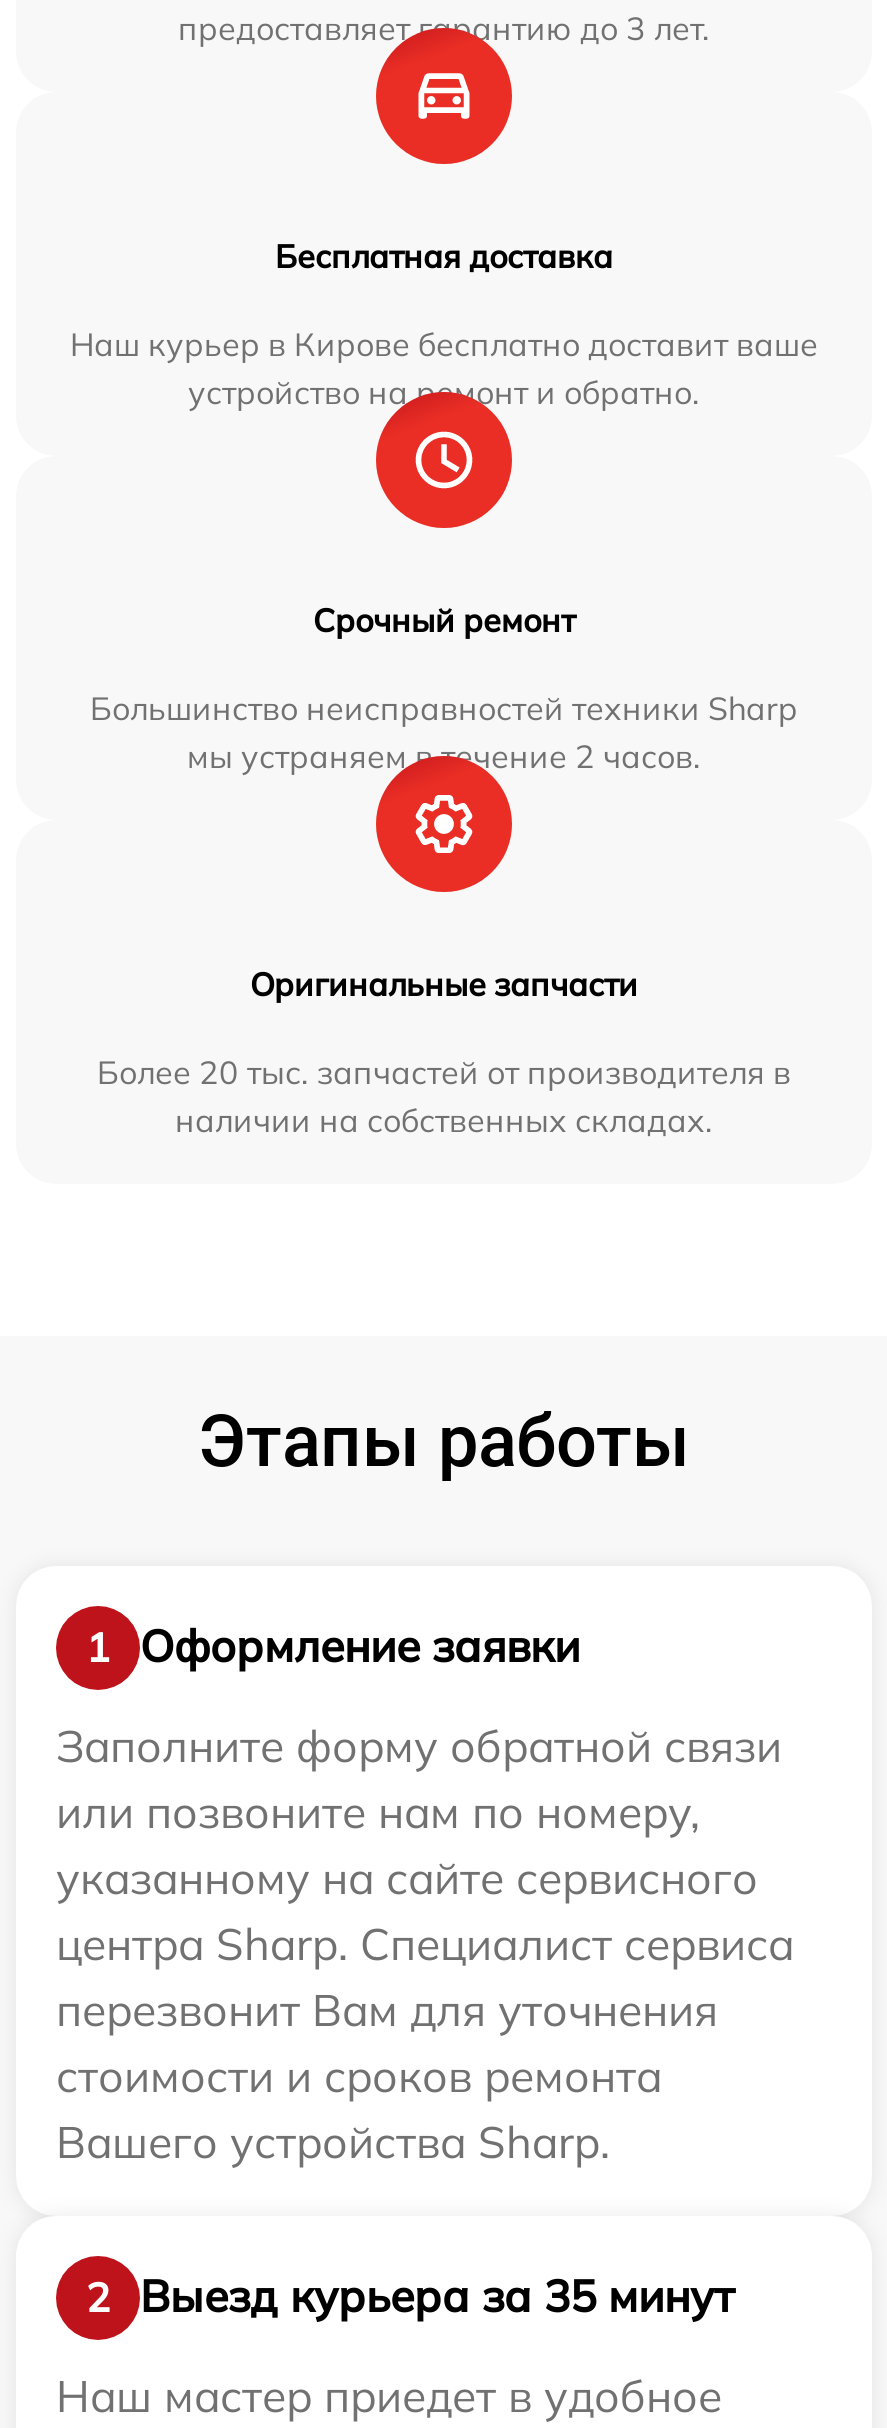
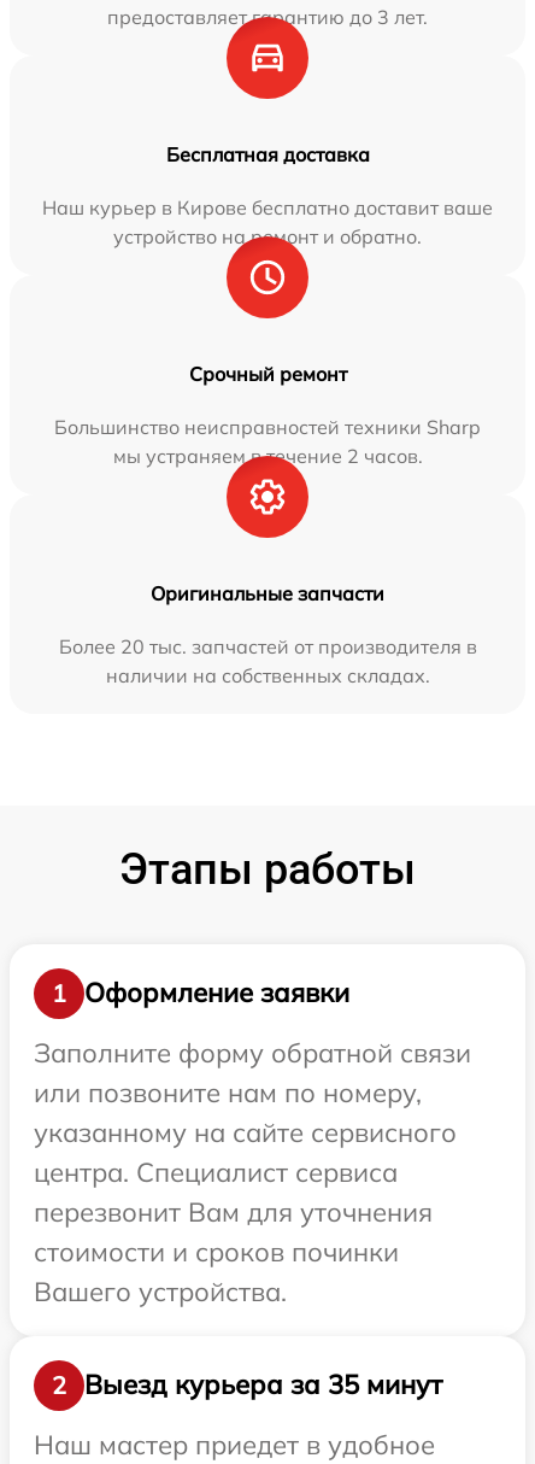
[56,1915,794,1971] центра Sharp. Специалист сервиса -> [34,1155,398,1189] центра. Специалист сервиса
[56,2047,662,2169] стоимости и сроков ремонта | Вашего устройства Sharp. -> [34,1234,399,1308] стоимости и сроков починки | Вашего устройства.

